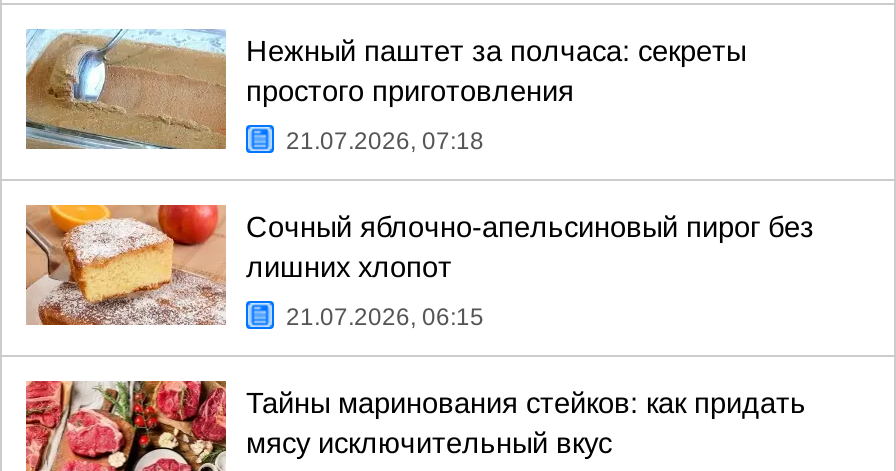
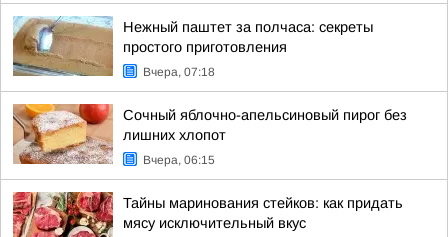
[286,127,484,155] 21.07.2026, 07:18 -> [143,65,215,79] Вчера, 07:18
[286,303,484,331] 21.07.2026, 06:15 -> [143,153,215,167] Вчера, 06:15

